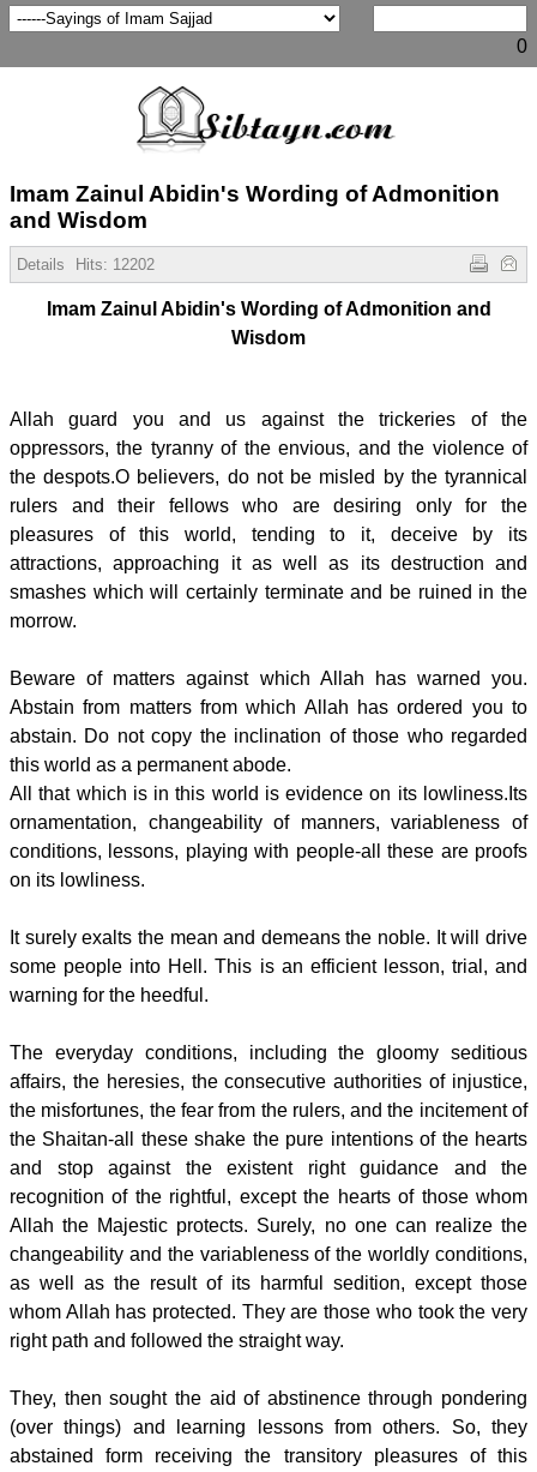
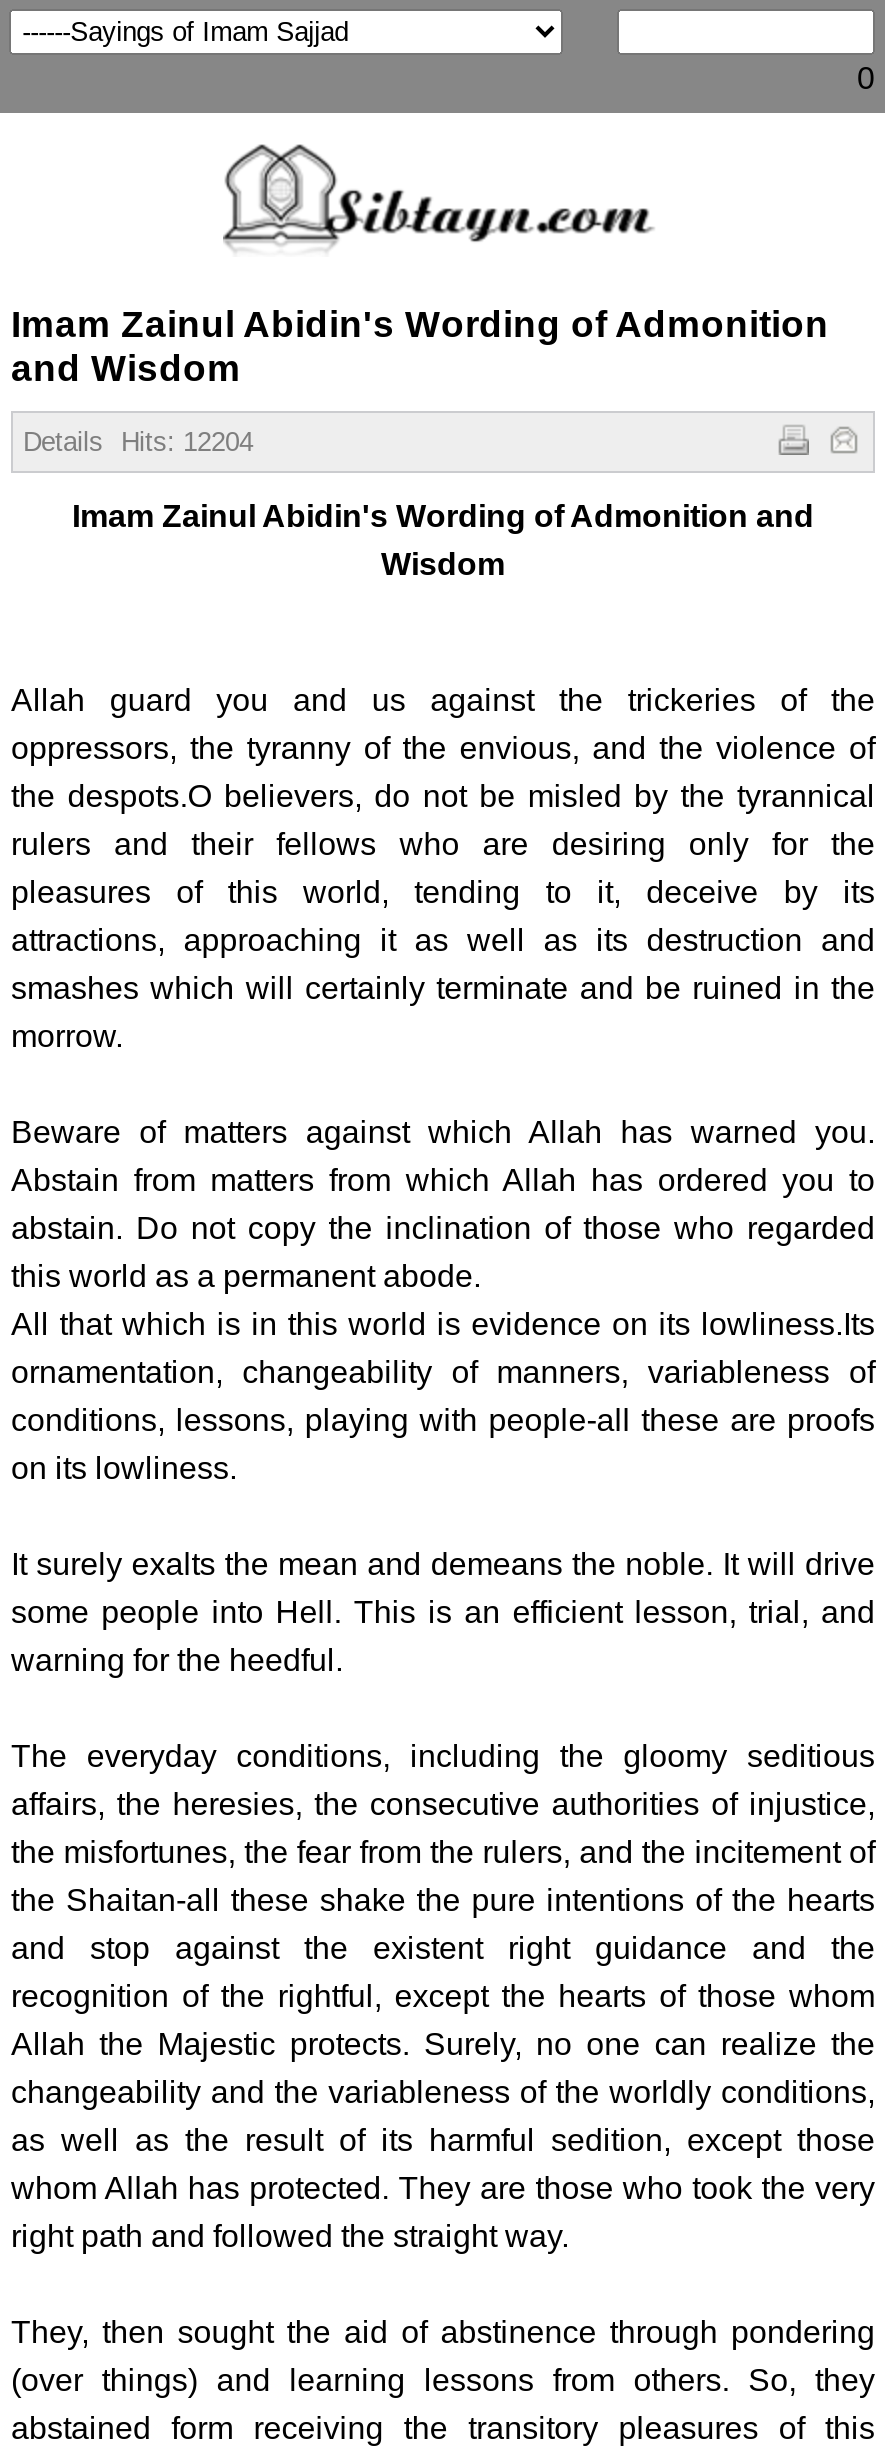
[17,256,155,274] Details Hits: 12202 -> [23,427,253,457] Details Hits: 12204

